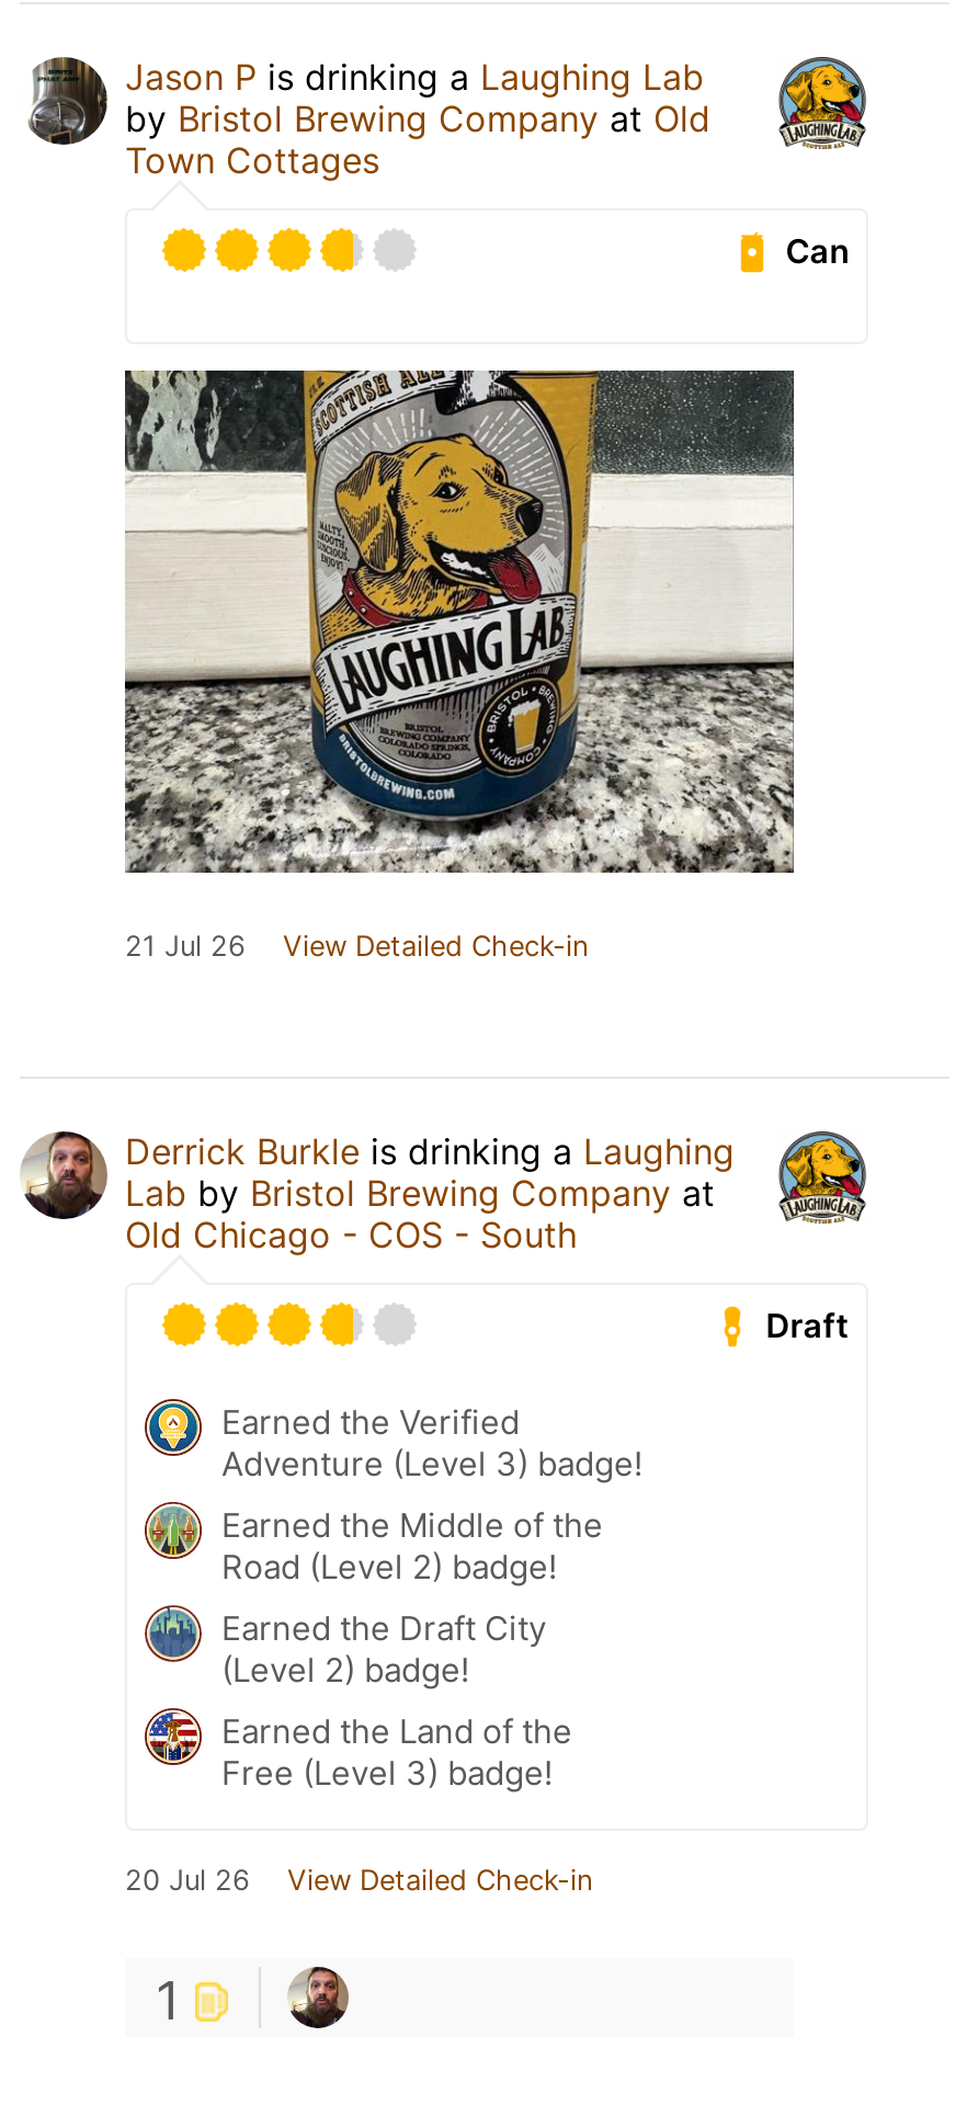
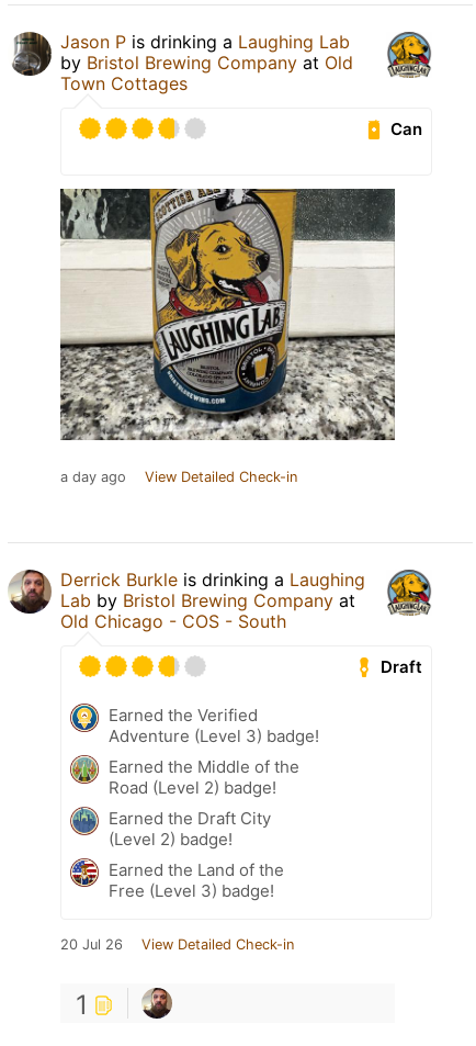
[125,931,246,964] 21 Jul 26 -> [60,469,126,486] a day ago

